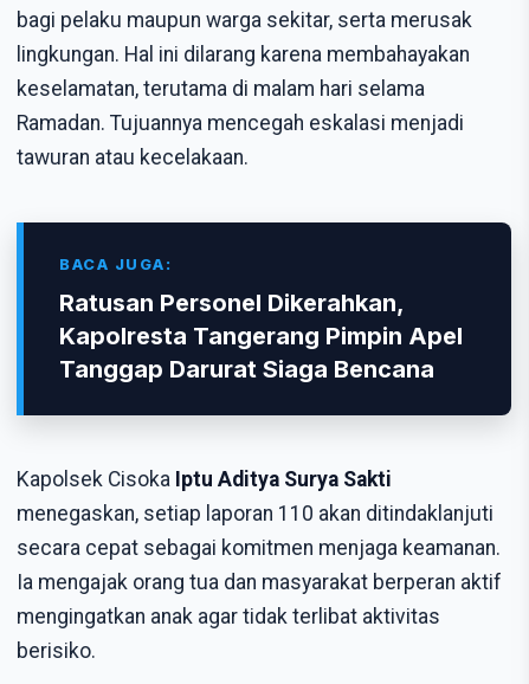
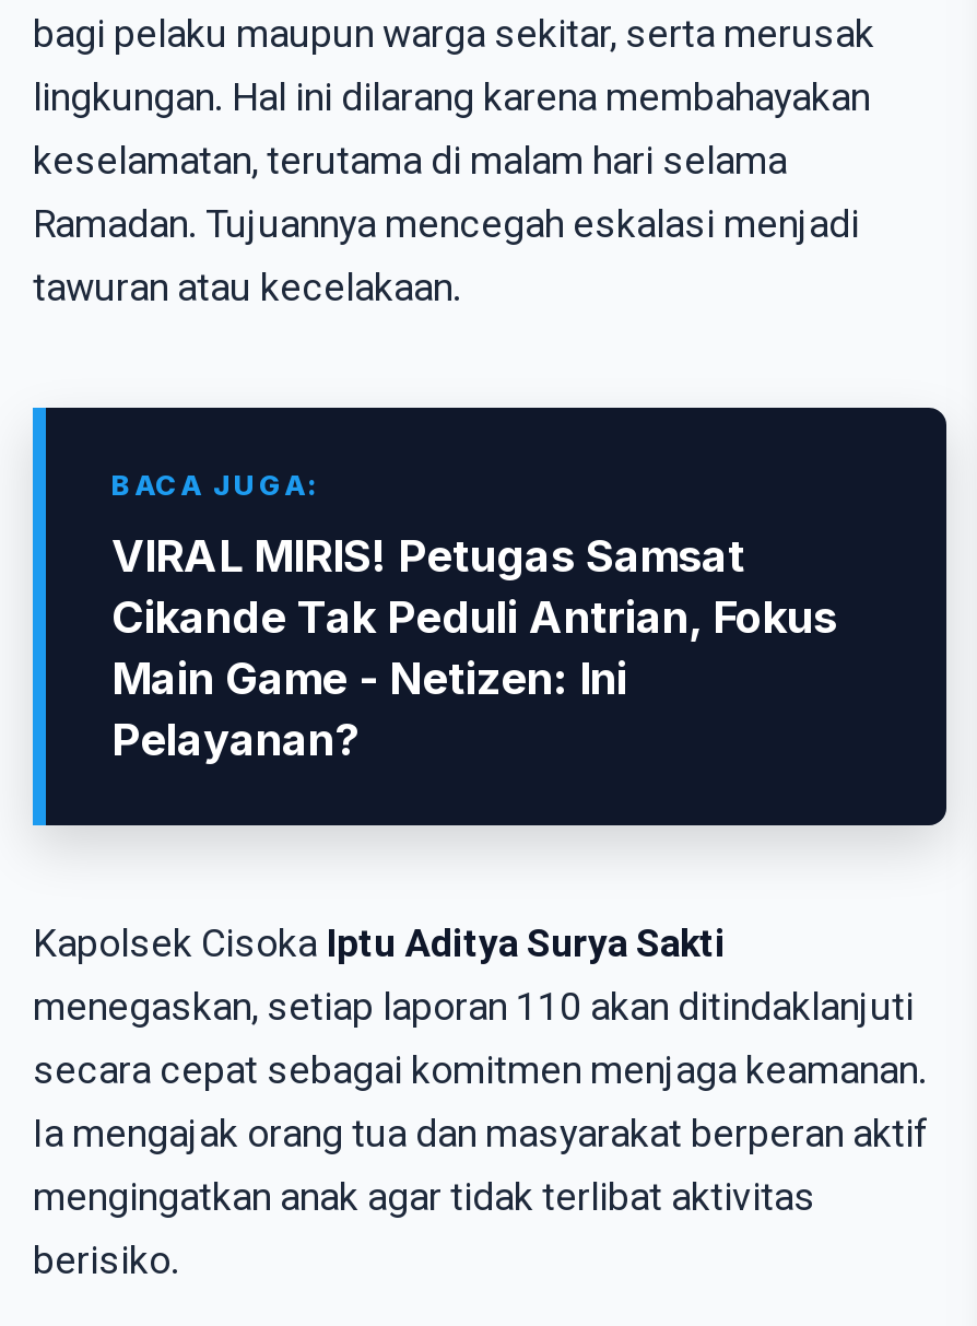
[59,289,463,383] Ratusan Personel Dikerahkan, | Kapolresta Tangerang Pimpin Apel | Tanggap Darurat Siaga Bencana -> [111,530,837,766] VIRAL MIRIS! Petugas Samsat | Cikande Tak Peduli Antrian, Fokus | Main Game - Netizen: Ini | Pelayanan?

